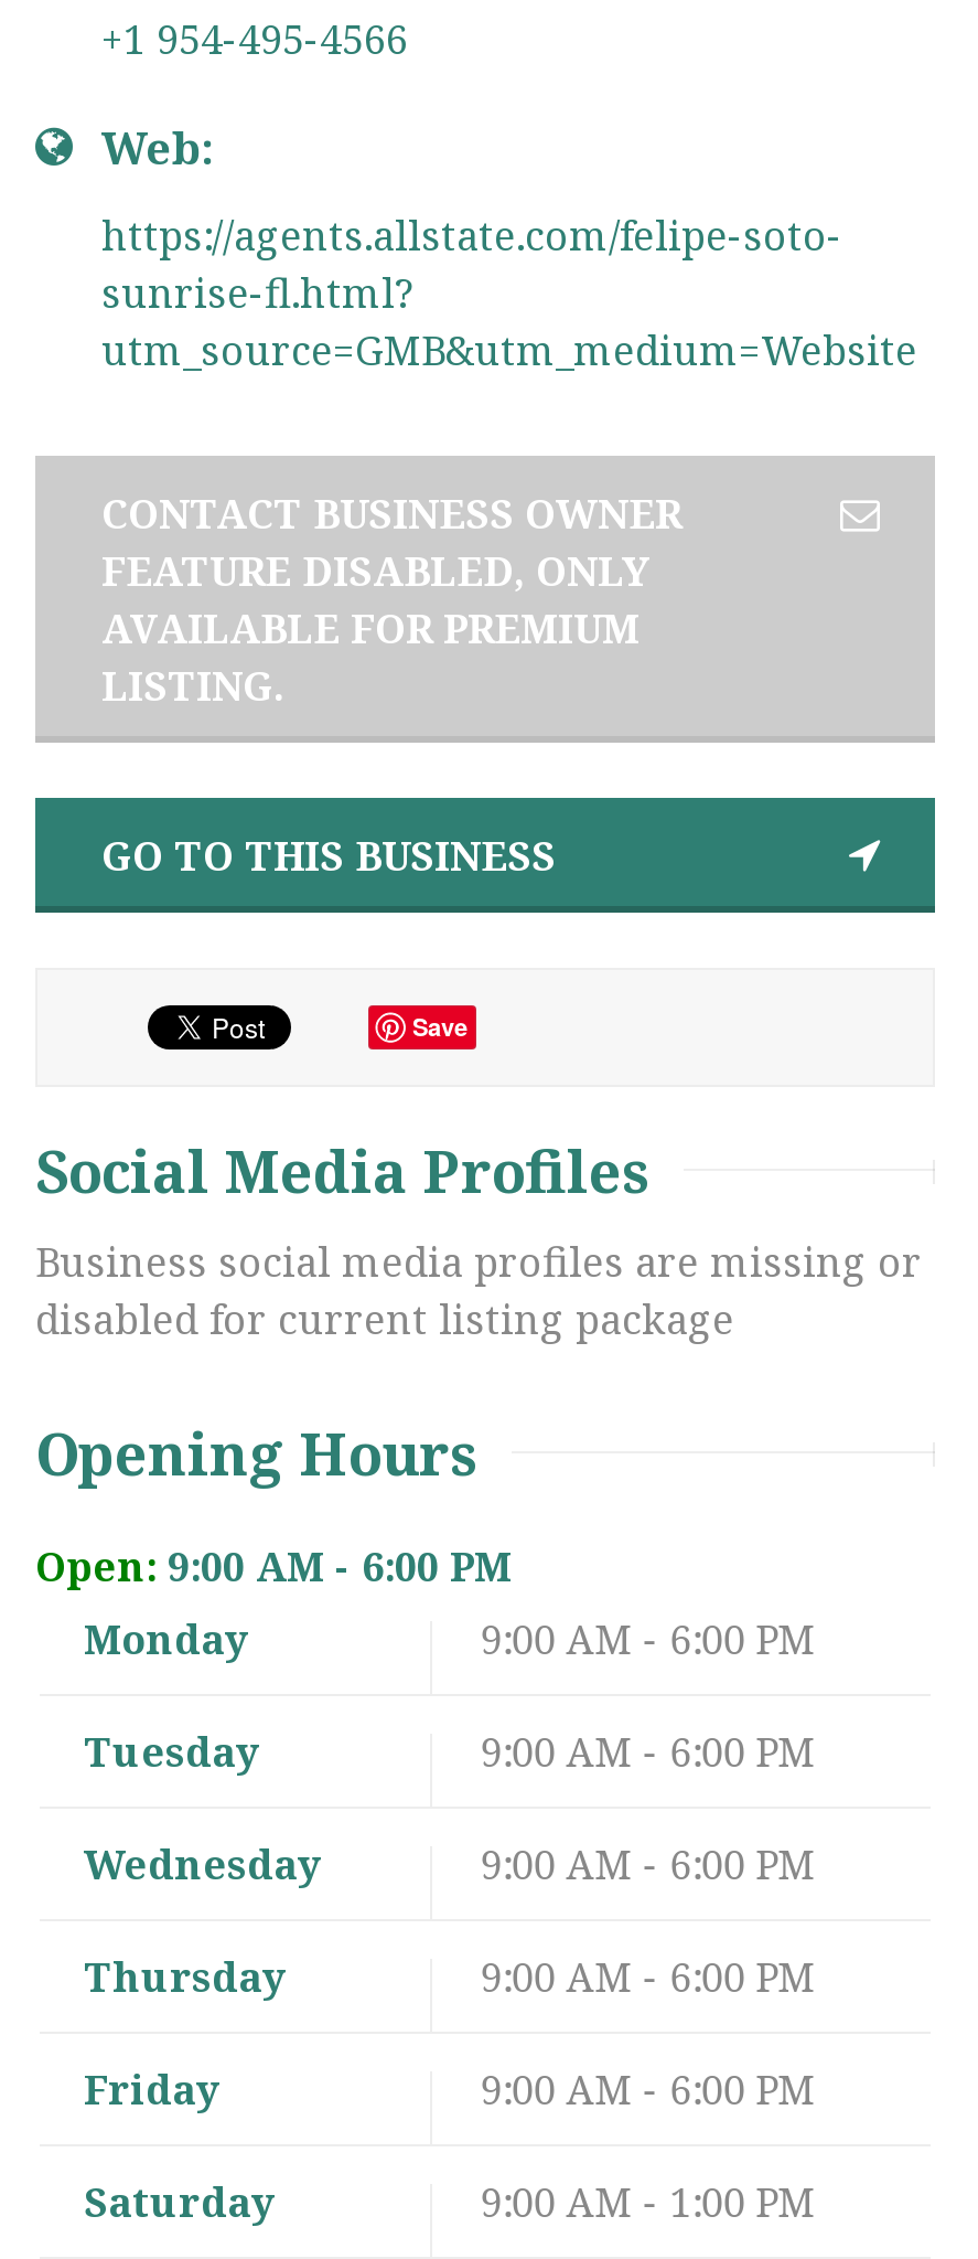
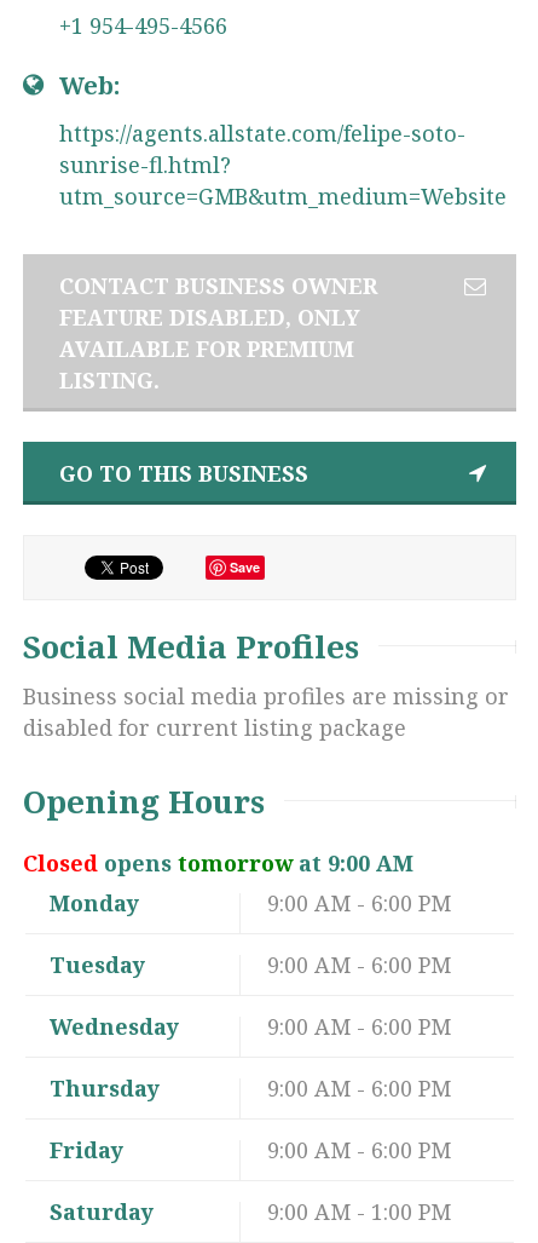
[35,1540,512,1593] Open: 9:00 AM - 6:00 PM -> [23,849,413,878] Closed opens tomorrow at 9:00 AM

